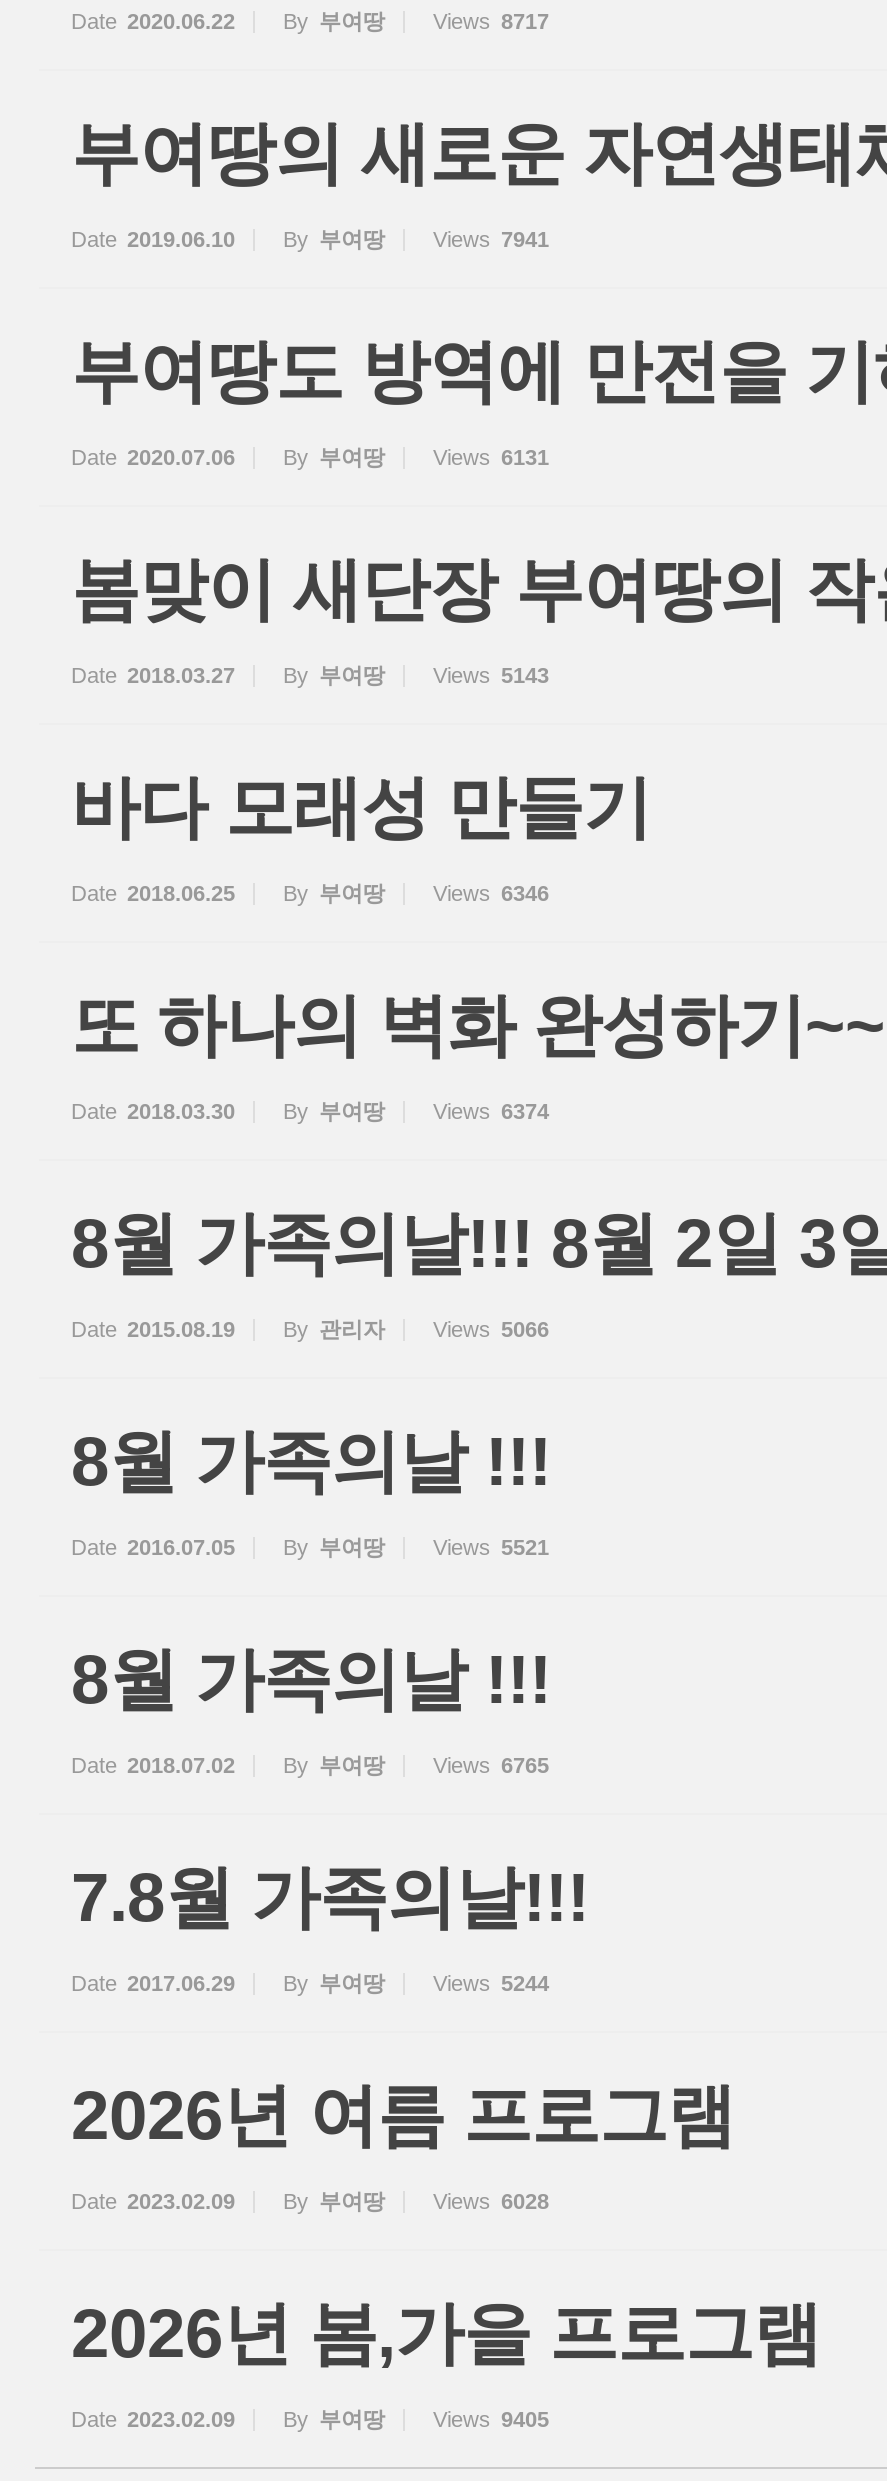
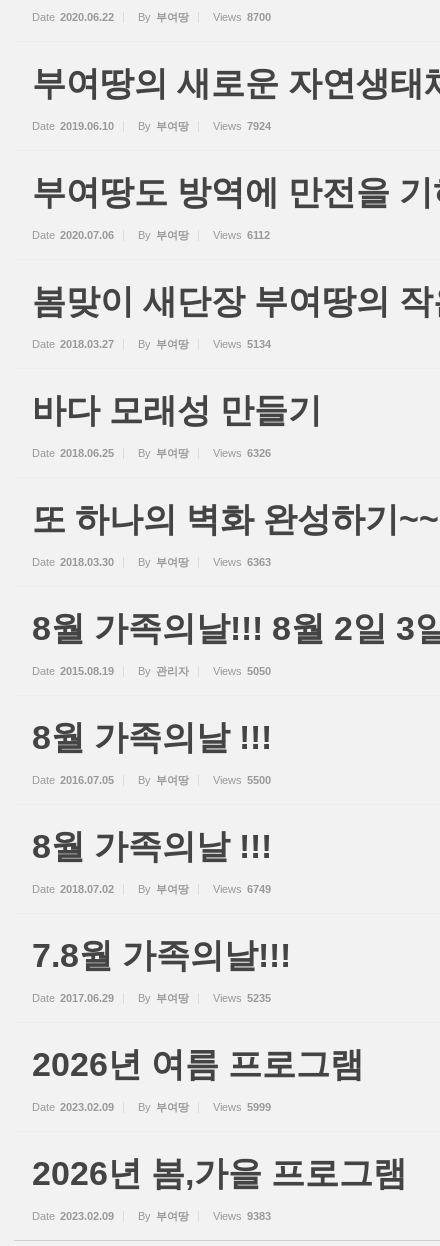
[71,9,549,33] Date 2020.06.22 By 부여땅 Views 8717 -> [32,11,271,23] Date 2020.06.22 By 부여땅 Views 8700
[71,227,549,251] Date 2019.06.10 By 부여땅 Views 7941 -> [32,120,271,132] Date 2019.06.10 By 부여땅 Views 7924
[71,445,549,469] Date 2020.07.06 By 부여땅 Views 6131 -> [32,229,270,241] Date 2020.07.06 By 부여땅 Views 6112
[71,663,549,687] Date 2018.03.27 By 부여땅 Views 5143 -> [32,338,271,350] Date 2018.03.27 By 부여땅 Views 5134
[71,881,549,905] Date 2018.06.25 By 부여땅 Views 6346 -> [32,447,271,459] Date 2018.06.25 By 부여땅 Views 6326
[71,1099,549,1123] Date 2018.03.30 By 부여땅 Views 6374 -> [32,556,271,568] Date 2018.03.30 By 부여땅 Views 6363
[71,1317,549,1341] Date 2015.08.19 By 관리자 Views 5066 -> [32,665,271,677] Date 2015.08.19 By 관리자 Views 5050
[71,1535,549,1559] Date 2016.07.05 By 부여땅 Views 5521 -> [32,774,271,786] Date 2016.07.05 By 부여땅 Views 5500
[71,1753,549,1777] Date 2018.07.02 By 부여땅 Views 6765 -> [32,883,271,895] Date 2018.07.02 By 부여땅 Views 6749
[71,1971,549,1995] Date 2017.06.29 By 부여땅 Views 5244 -> [32,992,271,1004] Date 2017.06.29 By 부여땅 Views 5235
[71,2189,549,2213] Date 2023.02.09 By 부여땅 Views 6028 -> [32,1101,271,1113] Date 2023.02.09 By 부여땅 Views 5999
[71,2407,549,2431] Date 2023.02.09 By 부여땅 Views 9405 -> [32,1210,271,1222] Date 2023.02.09 By 부여땅 Views 9383

